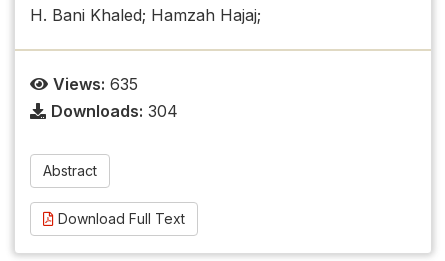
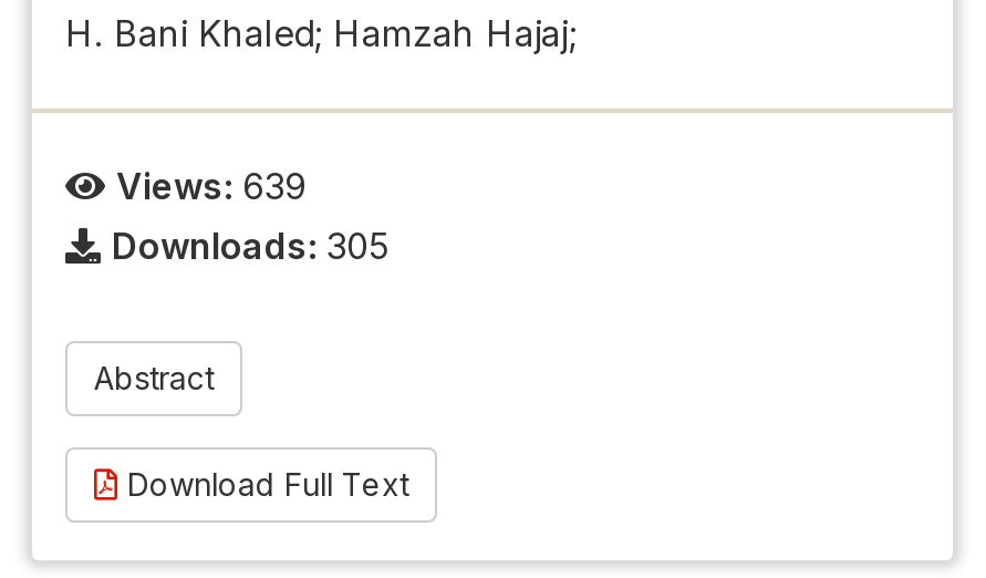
[53,73,138,93] Views: 635 -> [116,163,307,207] Views: 639
[51,100,178,120] Downloads: 304 -> [112,223,388,267] Downloads: 305

